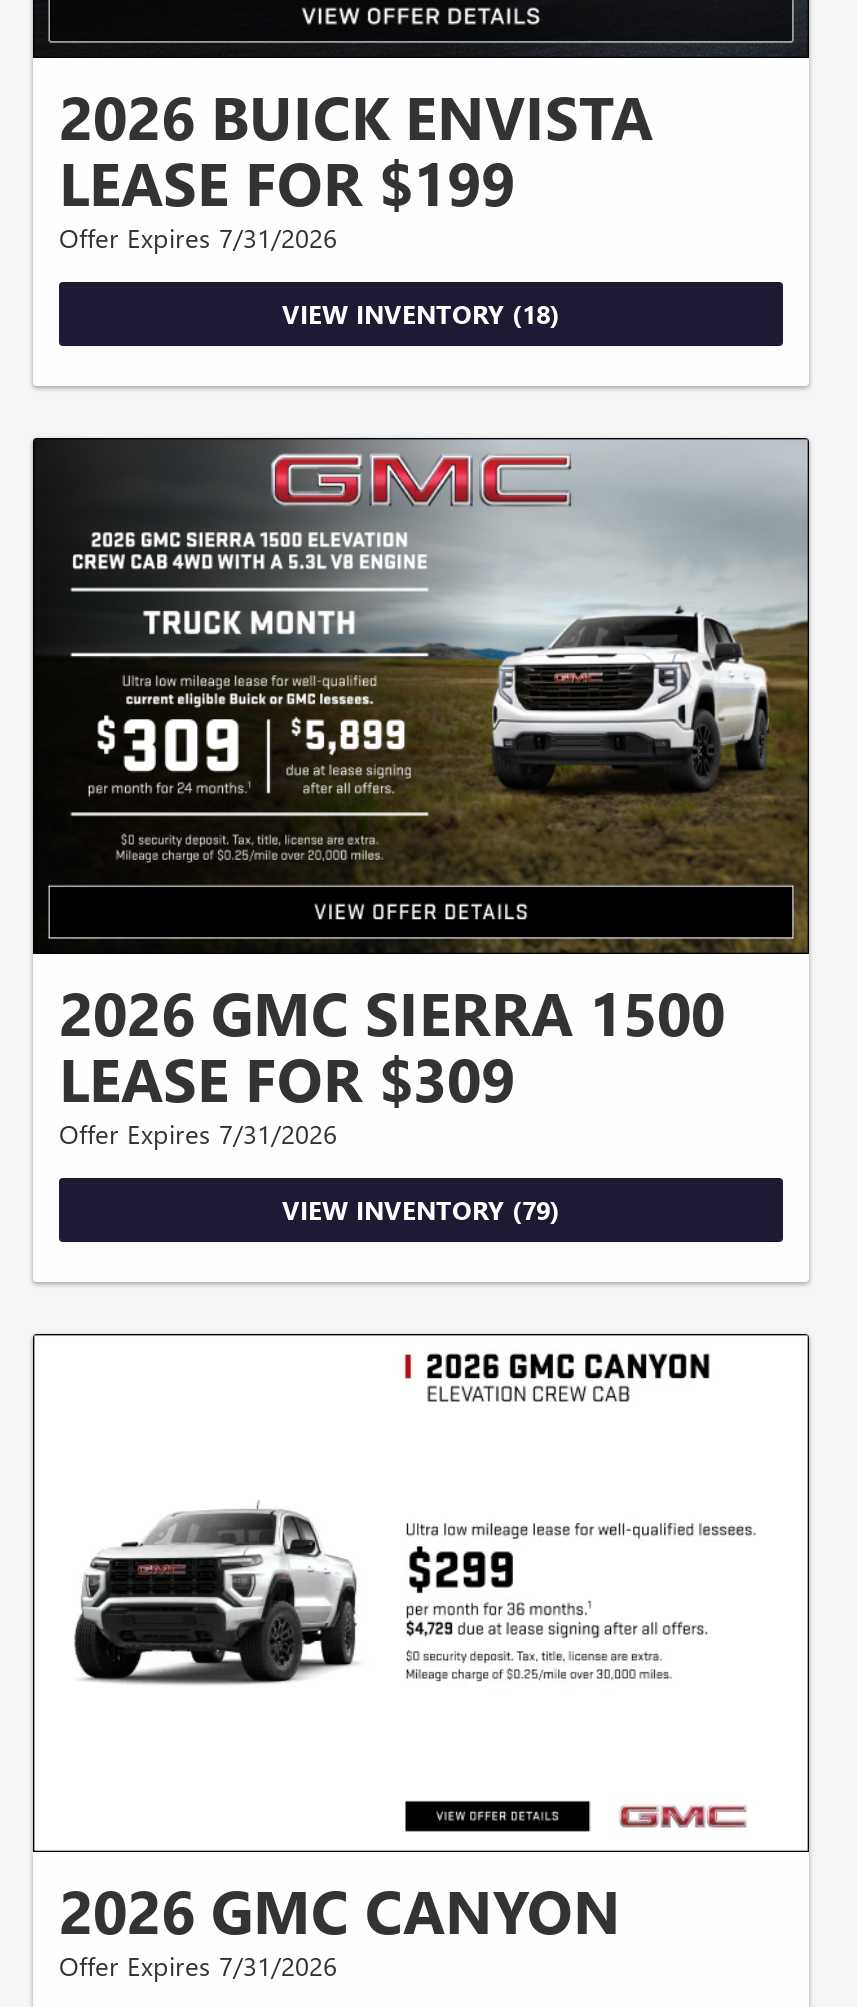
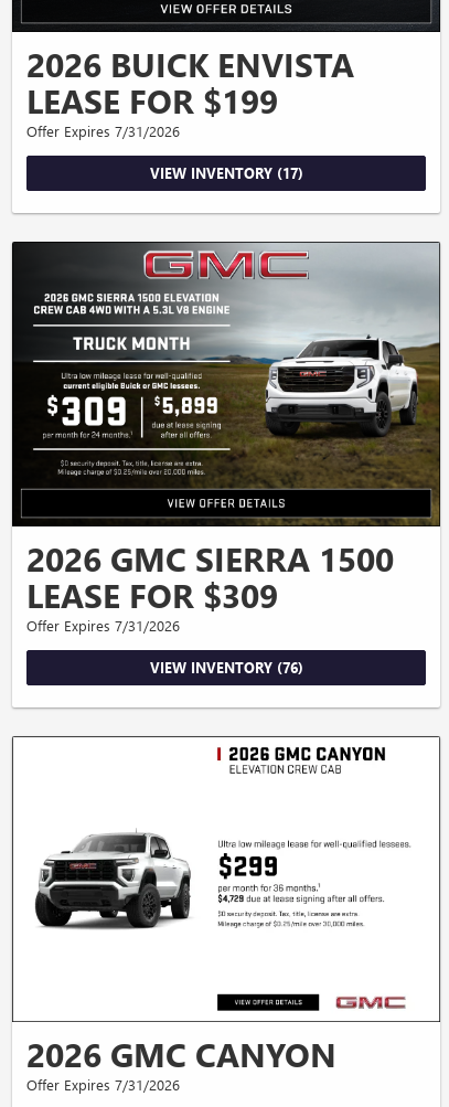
[282,296,560,330] VIEW INVENTORY (18) -> [149,164,303,182] VIEW INVENTORY (17)
[282,1193,560,1227] VIEW INVENTORY (79) -> [149,658,303,677] VIEW INVENTORY (76)

